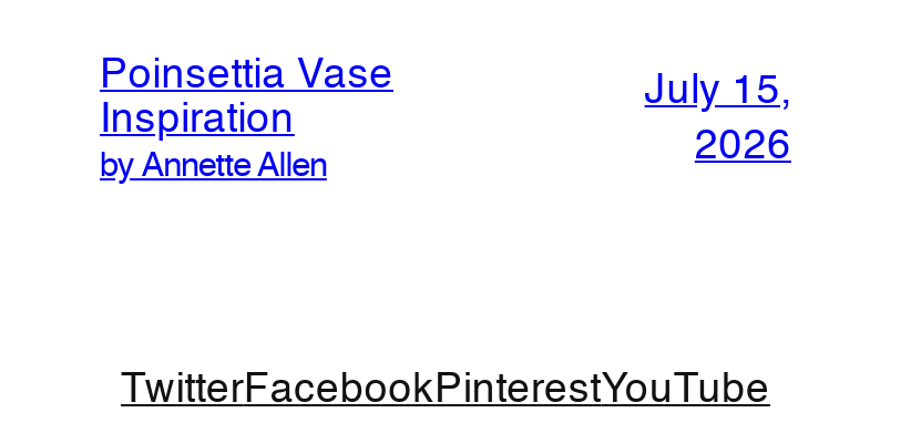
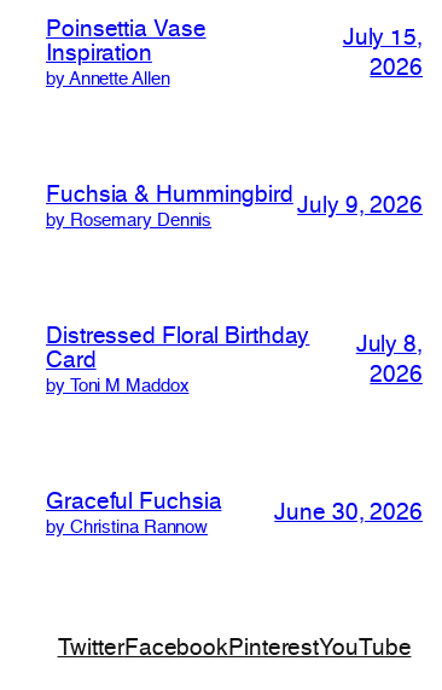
none -> [46,184,293,230] Fuchsia & Hummingbird | by Rosemary Dennis
none -> [46,326,310,396] Distressed Floral Birthday | Card | by Toni M Maddox
none -> [46,491,221,537] Graceful Fuchsia | by Christina Rannow
none -> [274,503,423,524] June 30, 2026
none -> [297,196,423,218] July 9, 2026
none -> [356,334,423,386] July 8, | 2026

